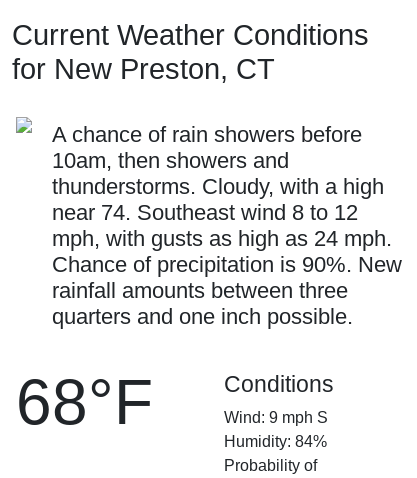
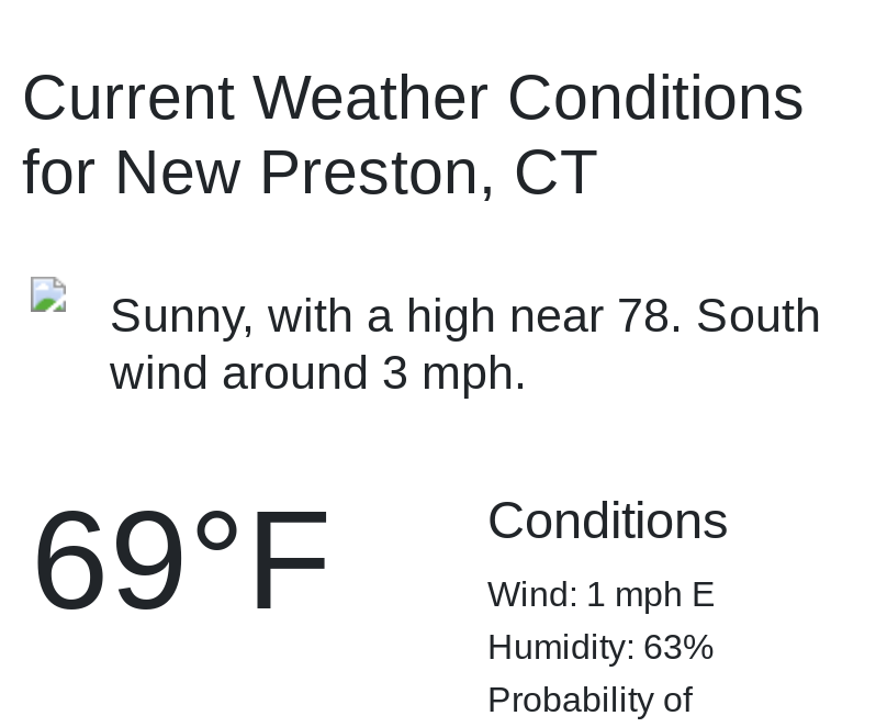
[52,122,402,329] A chance of rain showers before | 10am, then showers and | thunderstorms. Cloudy, with a high | near 74. Southeast wind 8 to 12 | mph, with gusts as high as 24 mph. | Chance of precipitation is 90%. New | rainfall amounts between three | quarters and one inch possible. -> [110,288,821,400] Sunny, with a high near 78. South | wind around 3 mph.
[16,366,153,438] 68°F -> [31,481,332,639] 69°F
[224,409,328,426] Wind: 9 mph S -> [487,575,716,613] Wind: 1 mph E
[224,433,327,450] Humidity: 84% -> [487,628,714,666] Humidity: 63%

